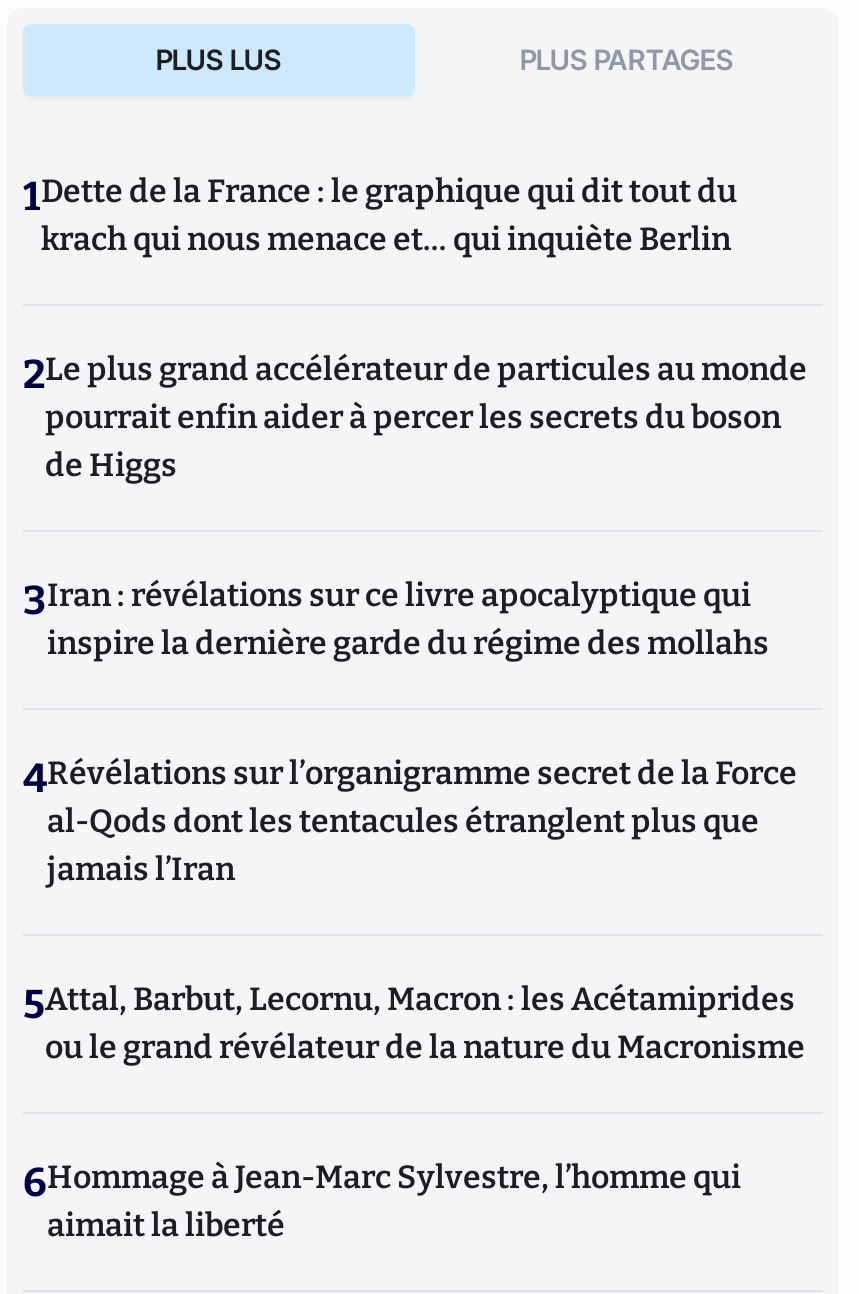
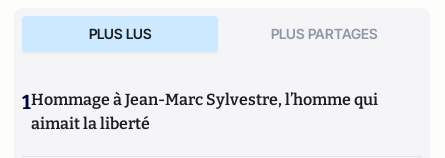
[23,172,807,1206] 1Dette de la France : le graphique qui dit tout du | krach qui nous menace et… qui inquiète Berlin | 2Le plus grand accélérateur de particules au monde | pourrait enfin aider à percer les secrets du boson | de Higgs | 3Iran : révélations sur ce livre apocalyptique qui | inspire la dernière garde du régime des mollahs | 4Révélations sur l’organigramme secret de la Force | al-Qods dont les tentacules étranglent plus que | jamais l’Iran | 5Attal, Barbut, Lecornu, Macron : les Acétamiprides | ou le grand révélateur de la nature du Macronisme | 6Hommage à Jean-Marc Sylvestre, l’homme qui -> [22,90,378,114] 1Hommage à Jean-Marc Sylvestre, l’homme qui

